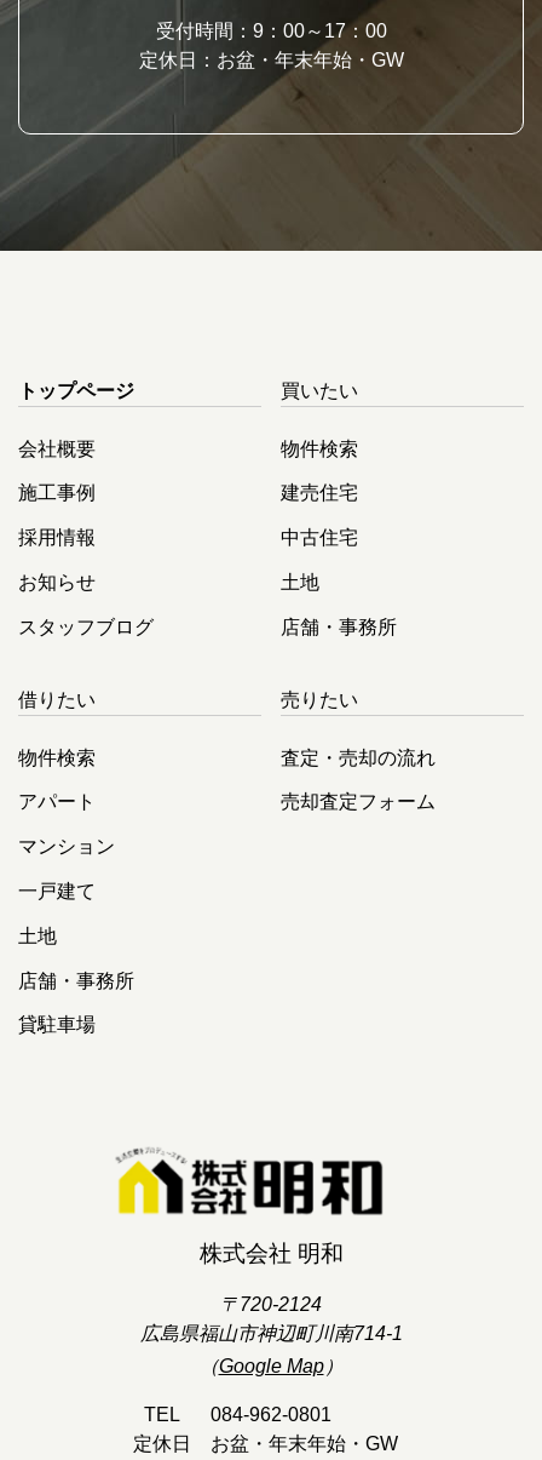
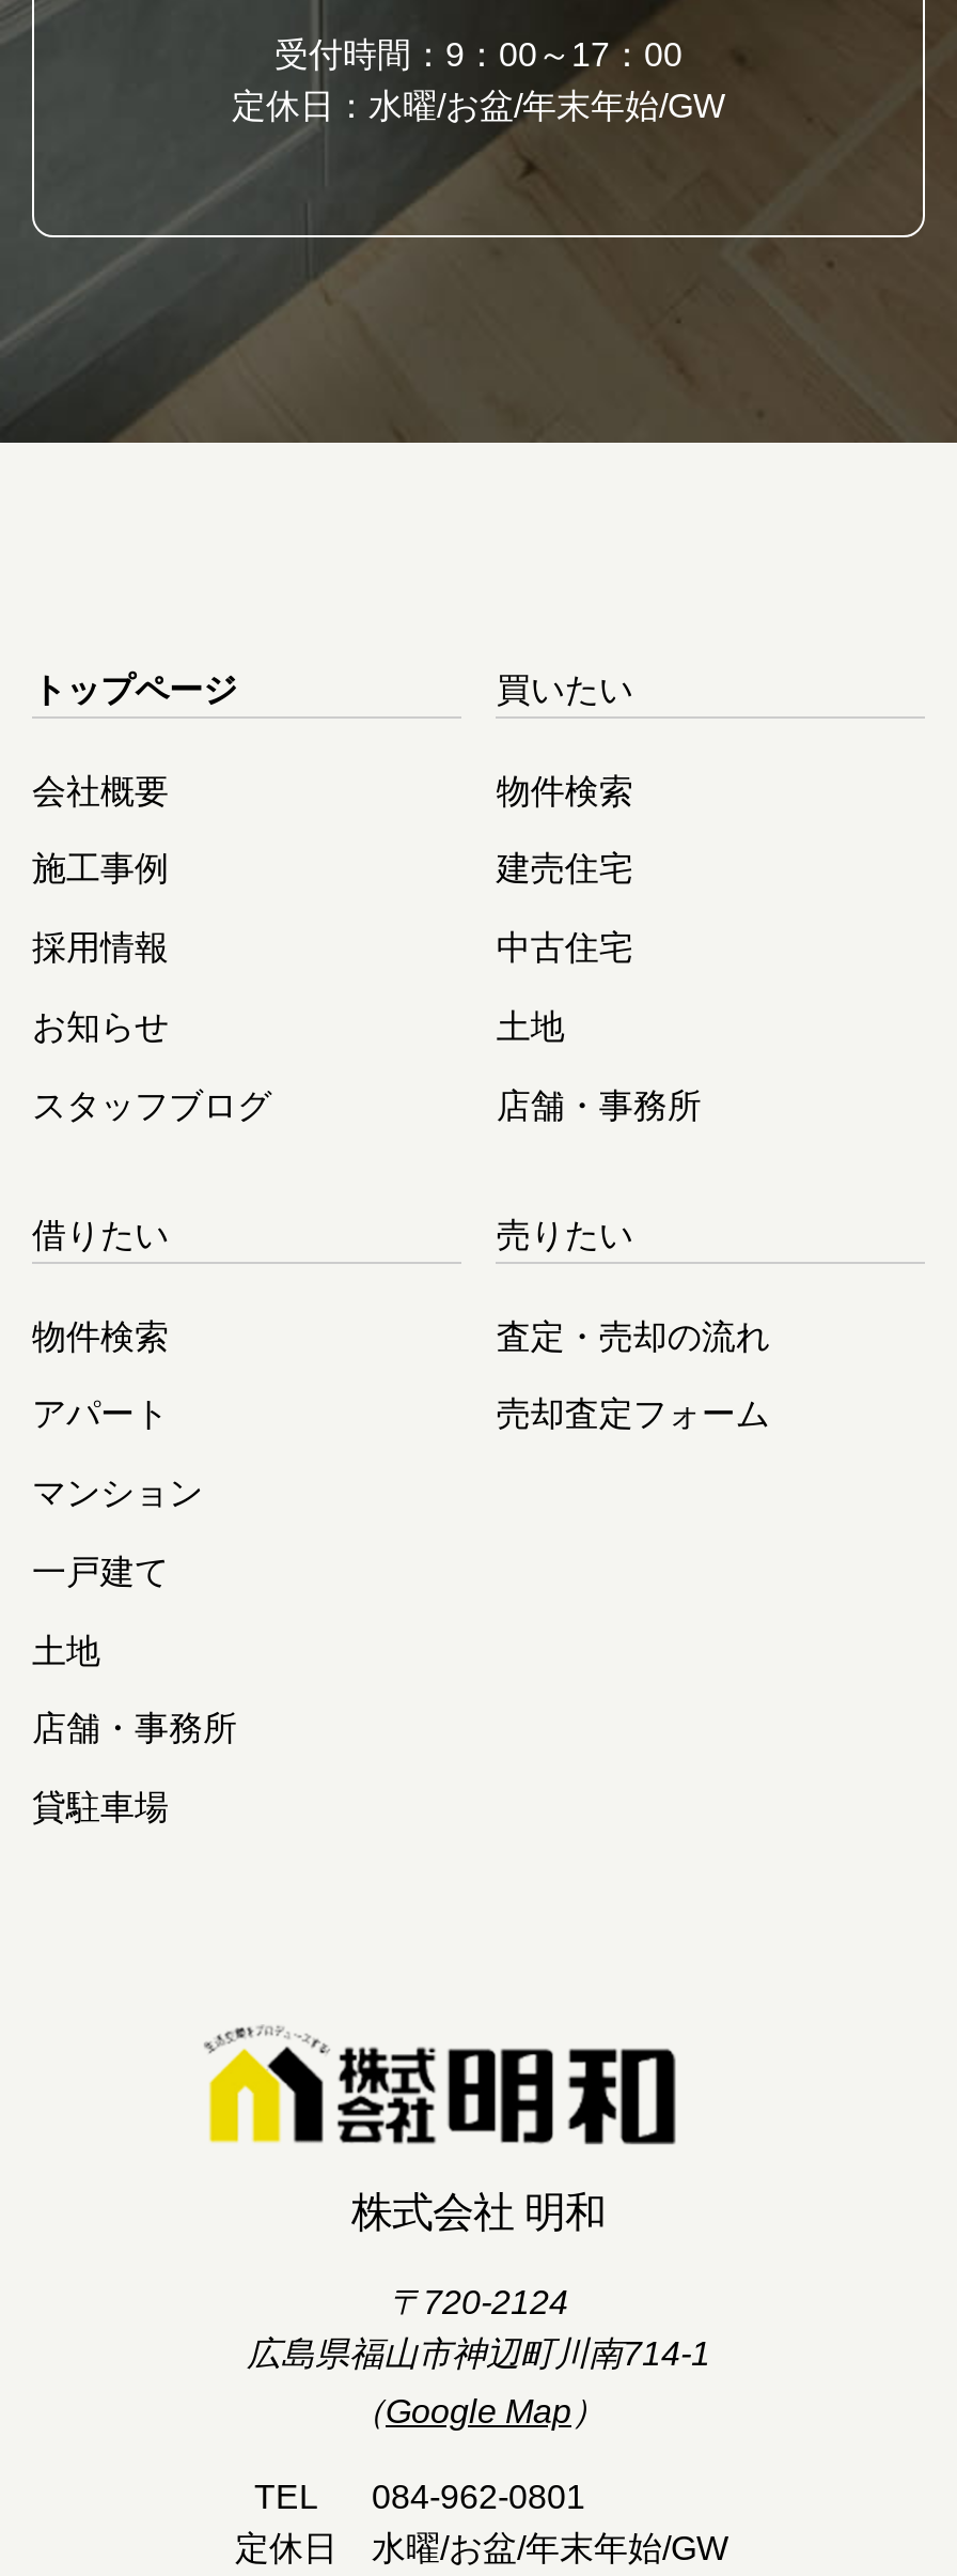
[139,50,403,70] 定休日：お盆・年末年始・GW -> [232,87,725,124] 定休日：水曜/お盆/年末年始/GW
[211,1434,398,1454] お盆・年末年始・GW -> [372,2531,728,2567] 水曜/お盆/年末年始/GW

